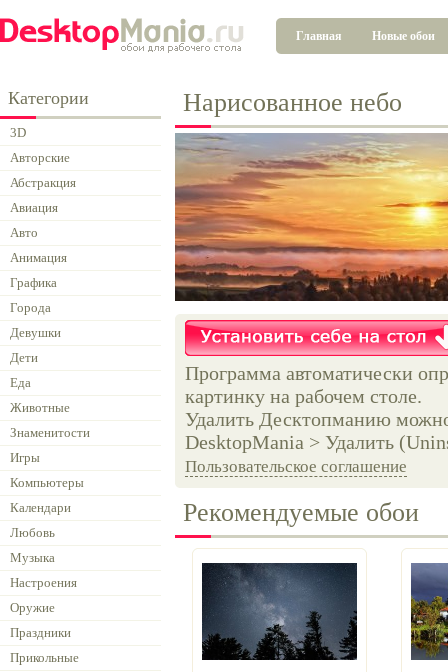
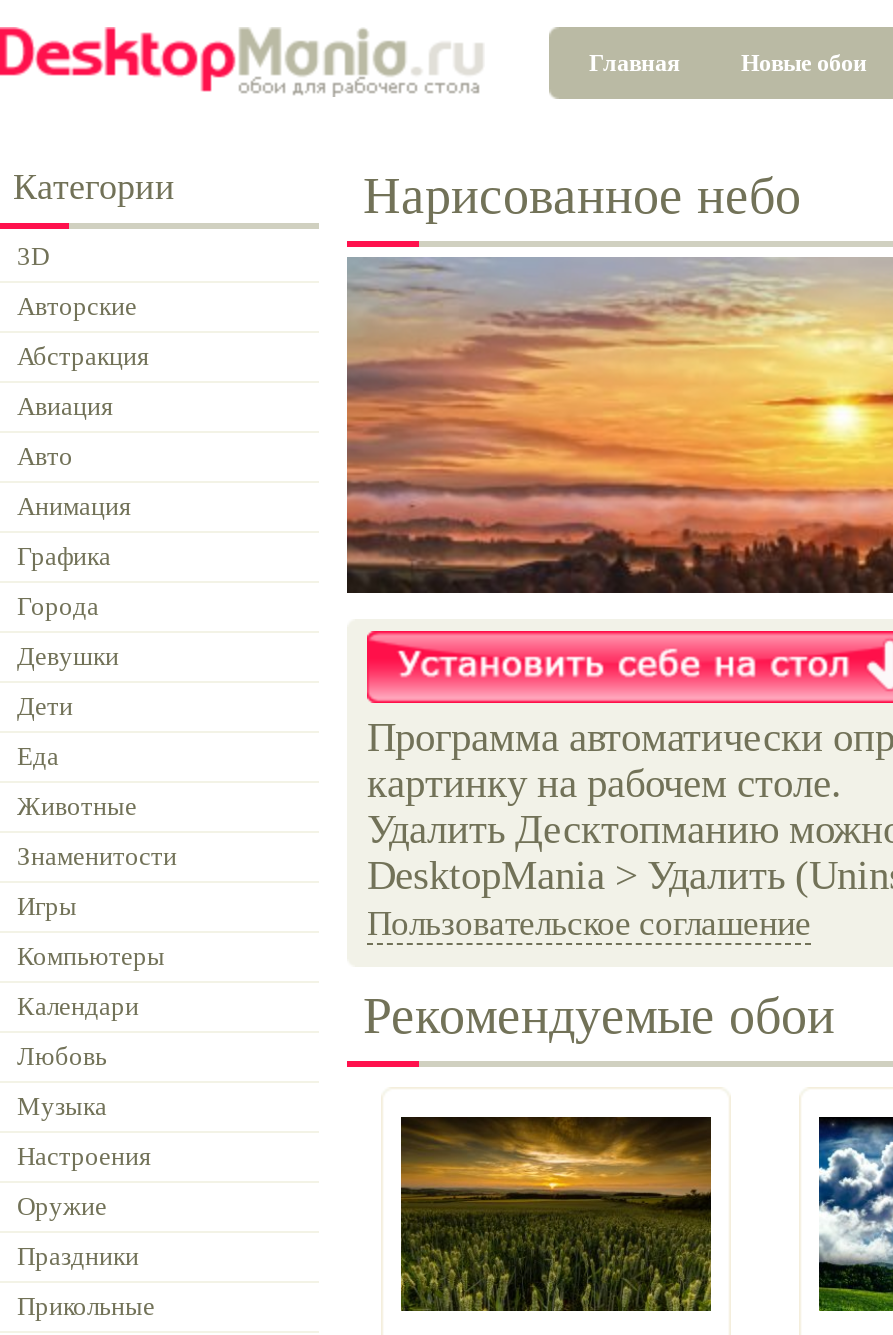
[201,563,358,661] [image] -> [399,1117,713,1313] [image]
[410,562,445,660] [image] -> [817,1117,887,1311] [image]

